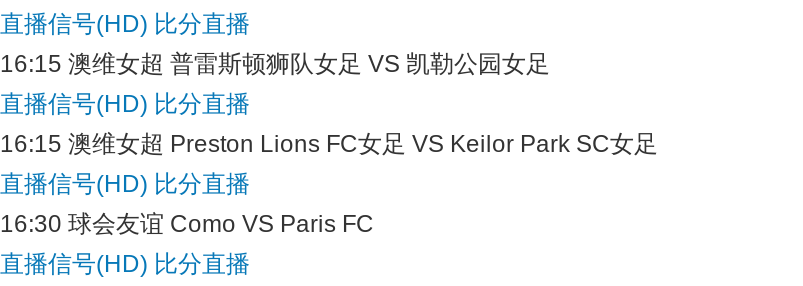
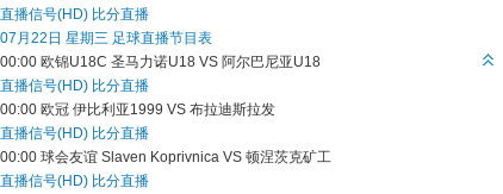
[0,50,550,78] 16:15 澳维女超普雷斯顿狮队女足 VS 凯勒公园女足 -> [0,30,321,70] 07月22日 星期三 足球直播节目表 | 00:00 欧锦U18C圣马力诺U18 VS 阿尔巴尼亚U18
[0,130,658,158] 16:15 澳维女超Preston Lions FC女足 VS Keilor Park SC女足 -> [0,101,275,118] 00:00 欧冠伊比利亚1999 VS 布拉迪斯拉发
[0,210,374,238] 16:30 球会友谊Como VS Paris FC -> [0,149,331,165] 00:00 球会友谊Slaven Koprivnica VS 顿涅茨克矿工

